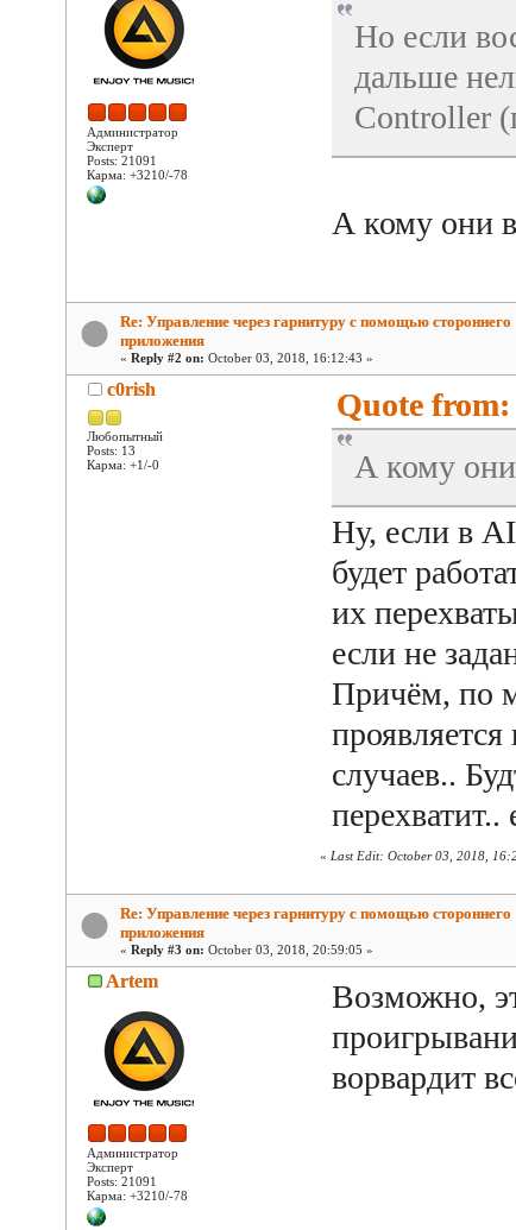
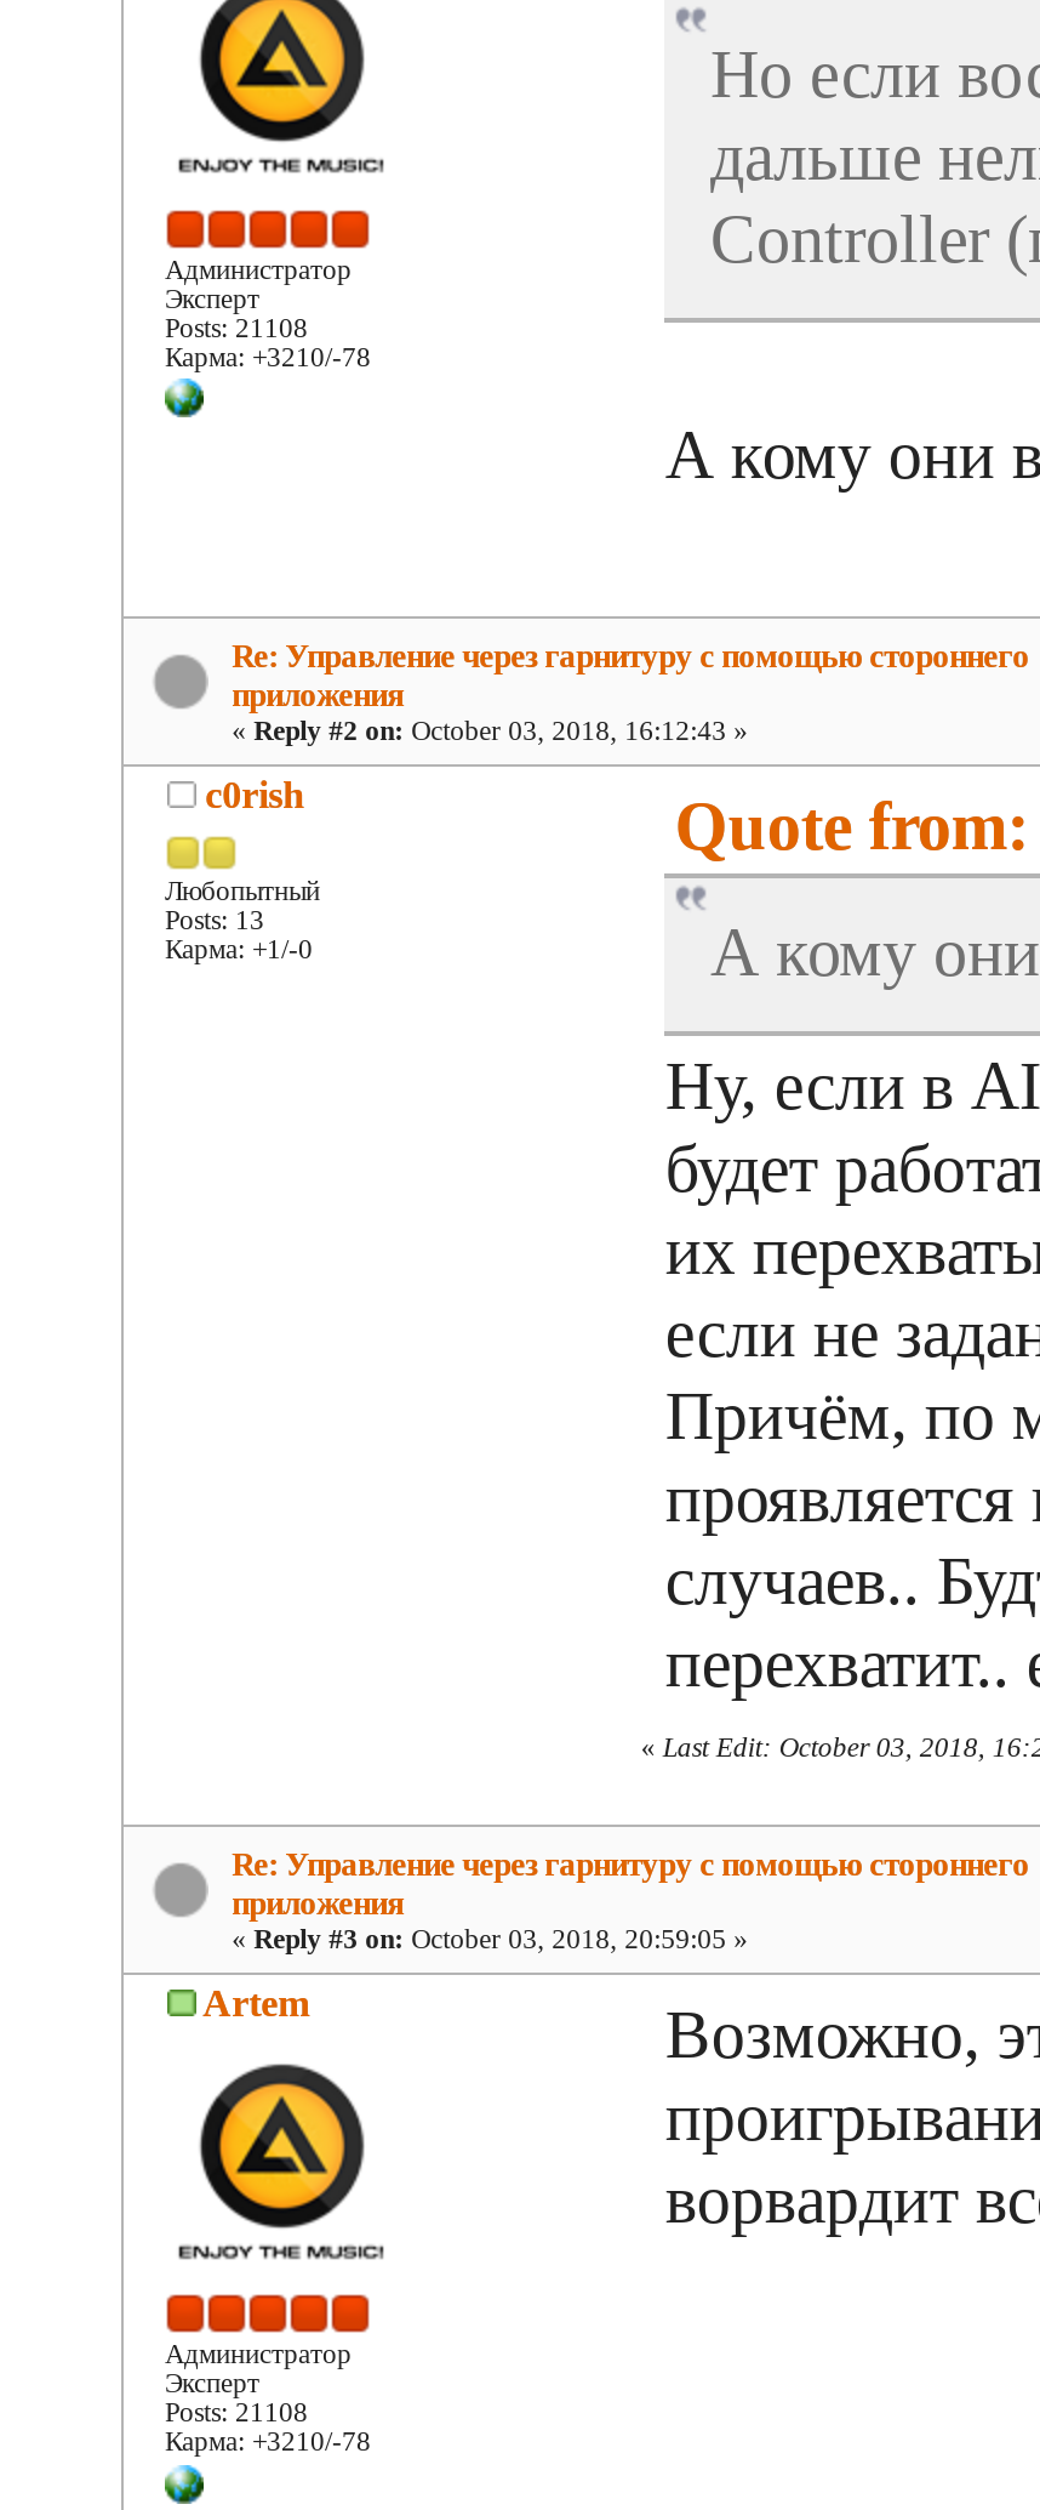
[87,153,157,167] Posts: 21091 -> [165,312,308,341] Posts: 21108
[87,1175,157,1189] Posts: 21091 -> [165,2398,308,2428] Posts: 21108

